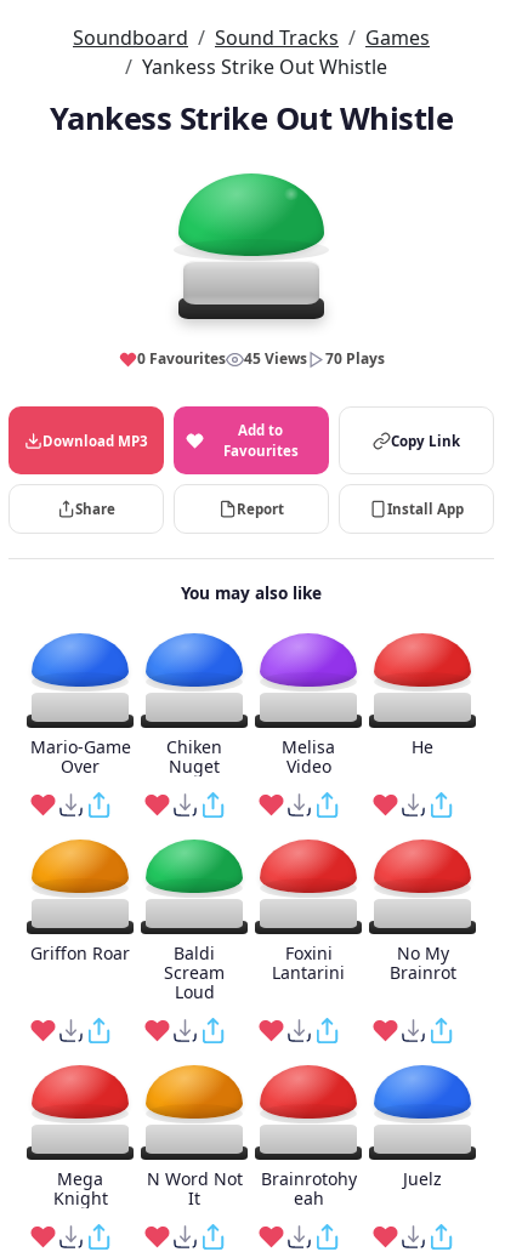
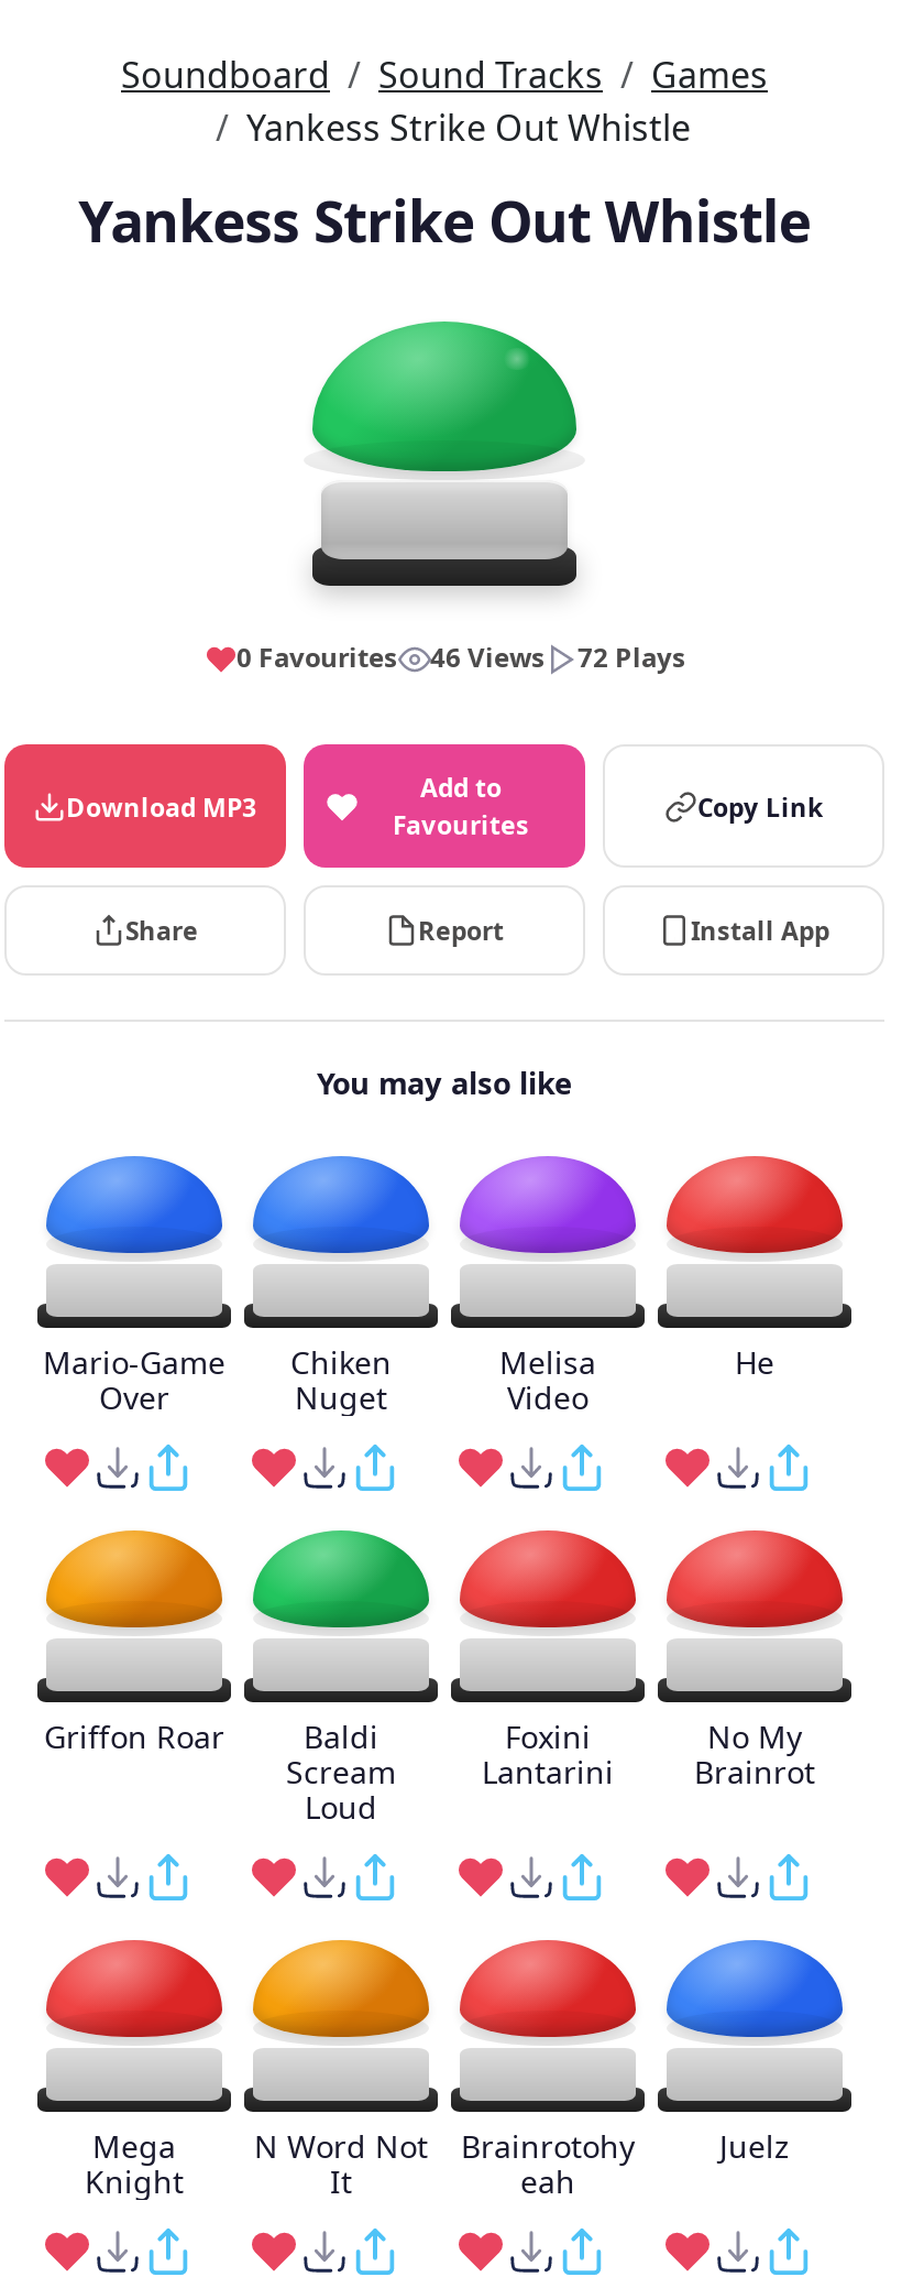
[243,348,307,369] 45 Views -> [430,639,544,676] 46 Views
[325,348,384,369] 70 Plays -> [577,639,685,676] 72 Plays

